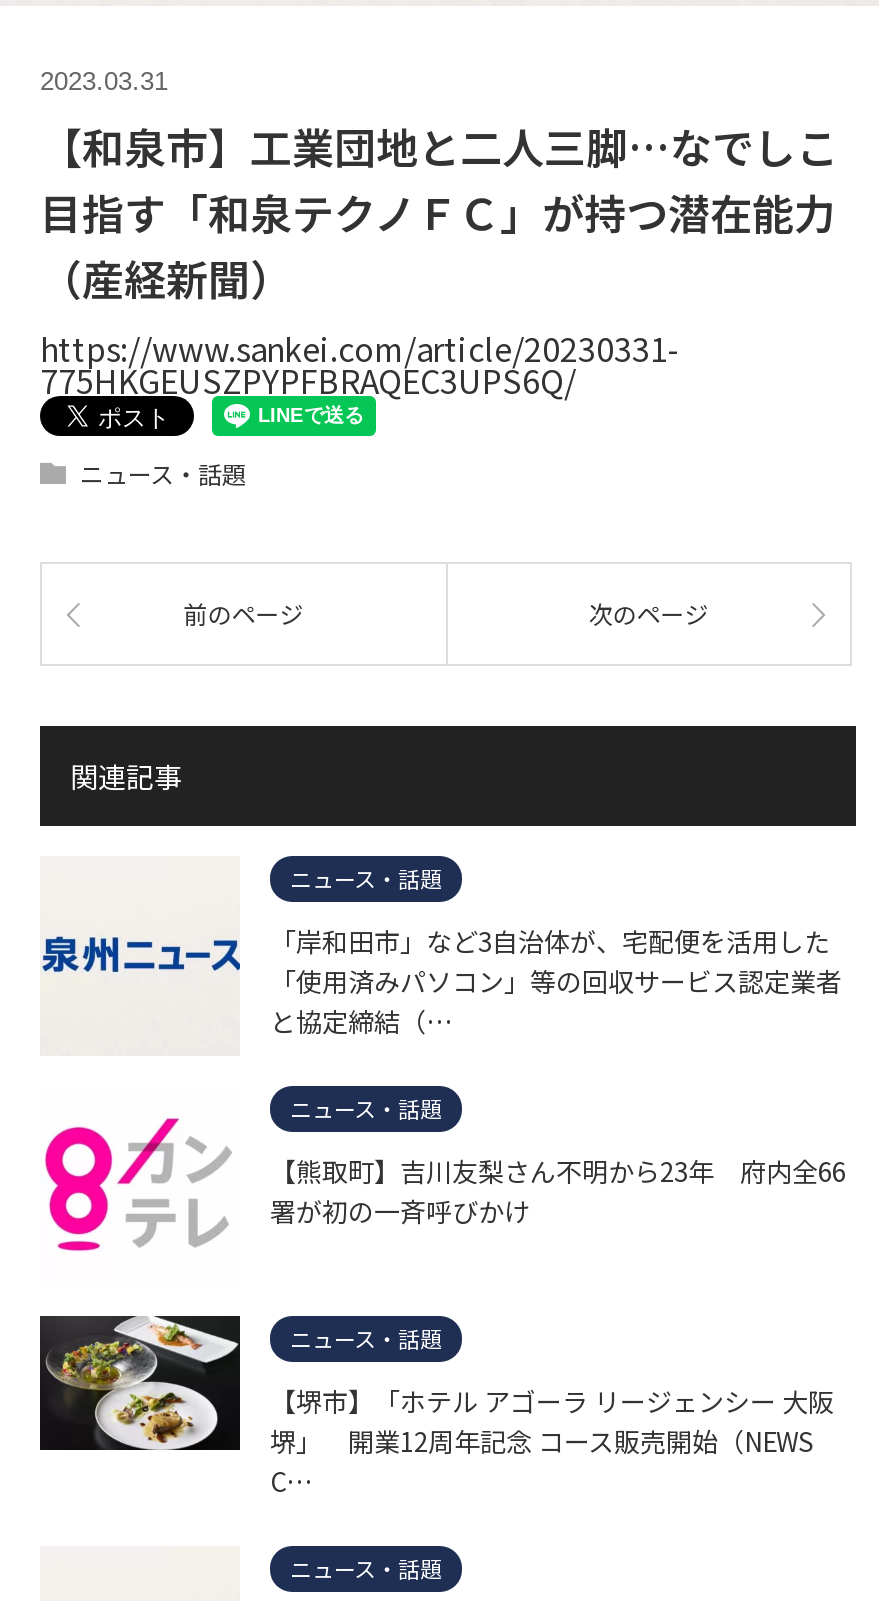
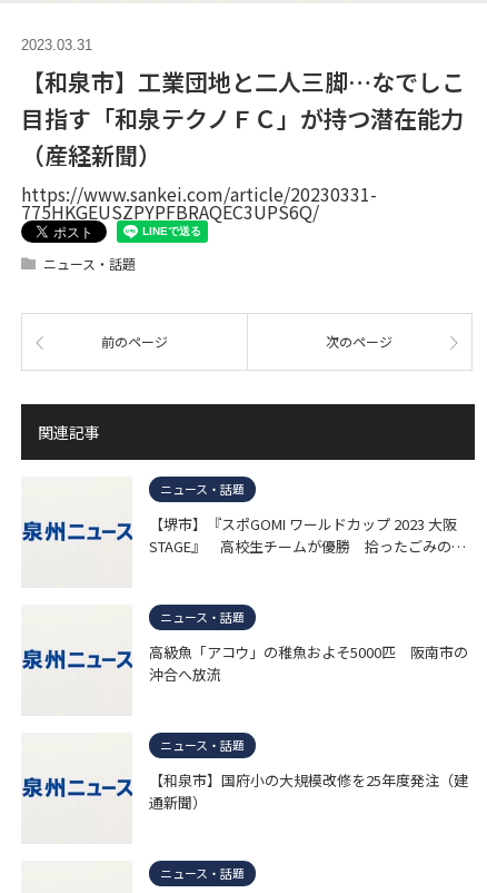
[270,922,842,1040] 「岸和田市」など3自治体が、宅配便を活用した | 「使用済みパソコン」等の回収サービス認定業者 | と協定締結（… -> [149,514,466,557] 【堺市】『スポGOMI ワールドカップ 2023 大阪 | STAGE』 高校生チームが優勝 拾ったごみの…
[44,1116,846,1252] [image] | 【熊取町】吉川友梨さん不明から23年 府内全66 | 署が初の一斉呼びかけ -> [21,622,468,696] [image] | 高級魚「アコウ」の稚魚およそ5000匹 阪南市の | 沖合へ放流
[38,1314,834,1500] [image] | 【堺市】「ホテル アゴーラ リージェンシー 大阪 | 堺」 開業12周年記念 コース販売開始（NEWS | C… -> [21,733,468,813] [image] | 【和泉市】国府小の大規模改修を25年度発注（建 | 通新聞）

